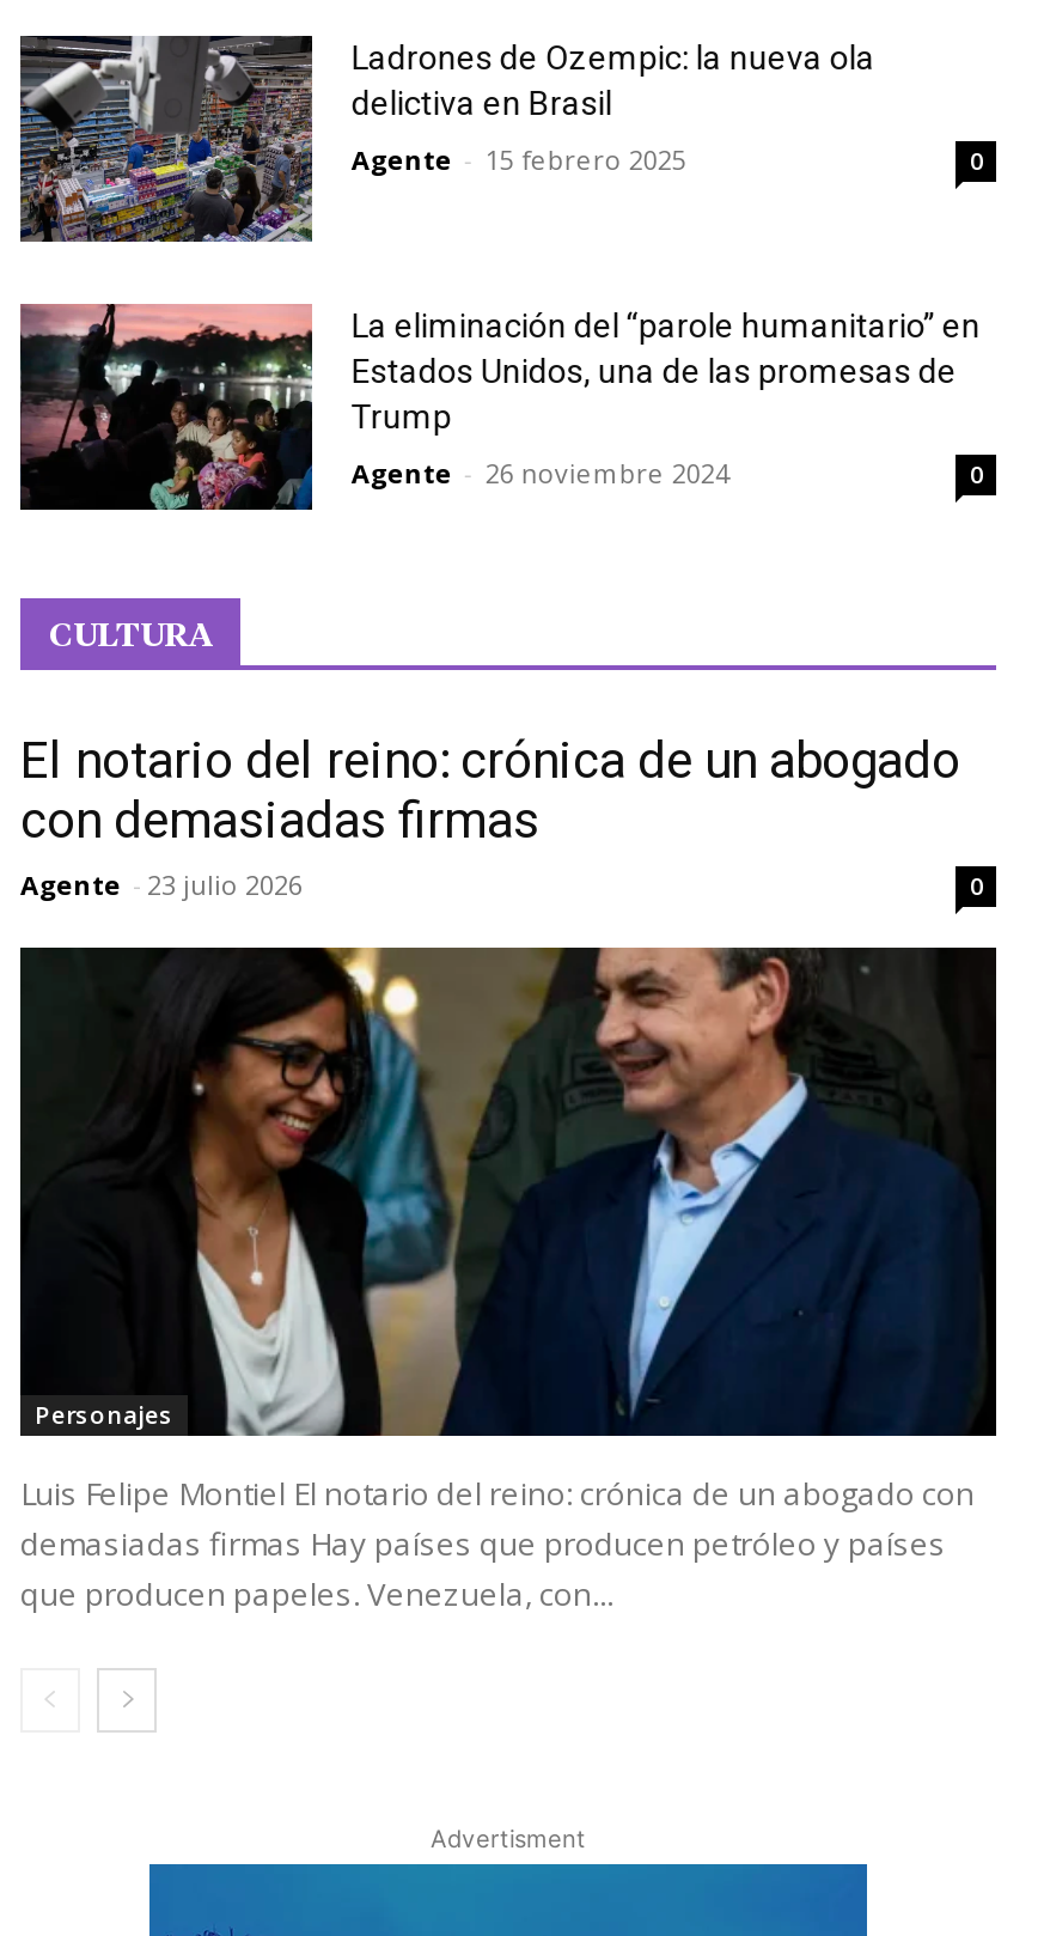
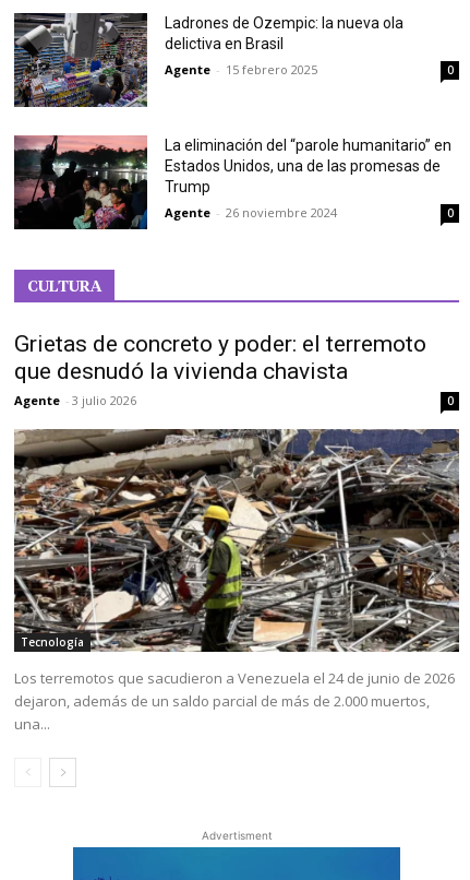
[20,732,960,902] El notario del reino: crónica de un abogado | con demasiadas firmas | Agente - 23 julio 2026 -> [14,331,426,408] Grietas de concreto y poder: el terremoto | que desnudó la vivienda chavista | Agente - 3 julio 2026
[18,945,999,1438] [image] | Personajes -> [13,428,460,653] [image] | Tecnología
[20,1471,975,1615] Luis Felipe Montiel El notario del reino: crónica de un abogado con | demasiadas firmas Hay países que producen petróleo y países | que producen papeles. Venezuela, con... -> [14,668,455,733] Los terremotos que sacudieron a Venezuela el 24 de junio de 2026 | dejaron, además de un saldo parcial de más de 2.000 muertos, | una...

